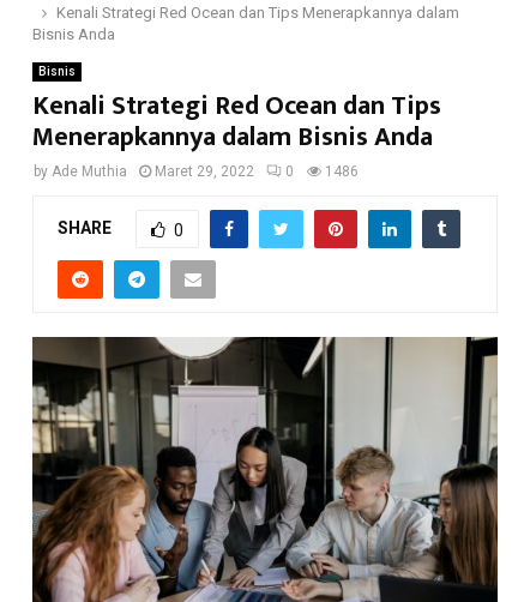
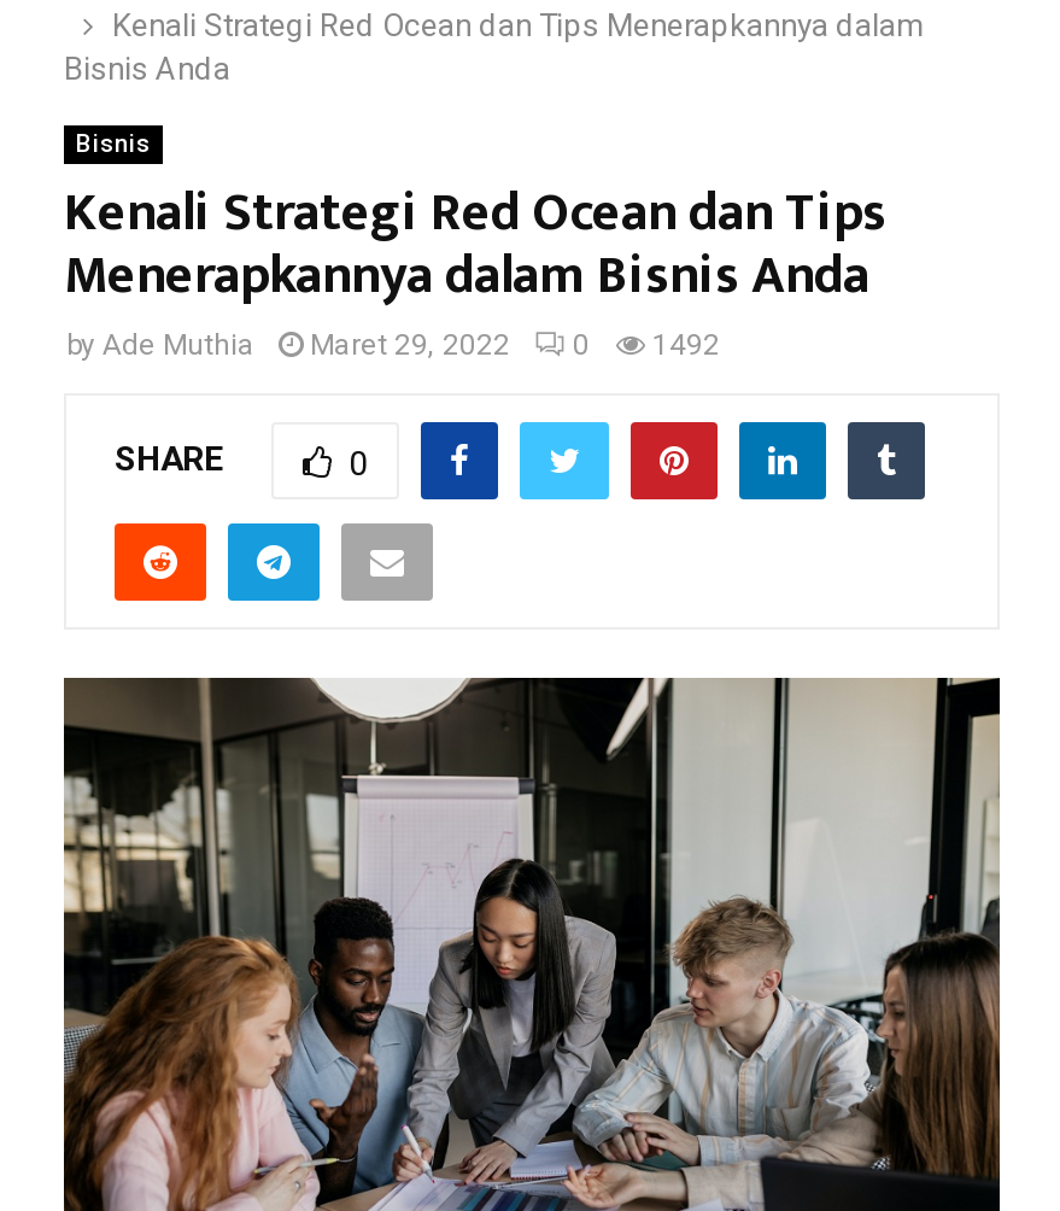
[325,163,359,180] 1486 -> [652,328,720,362] 1492

